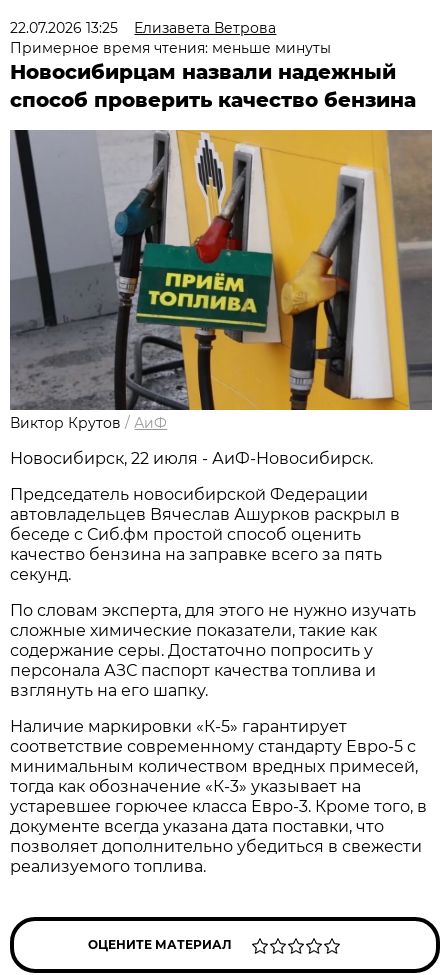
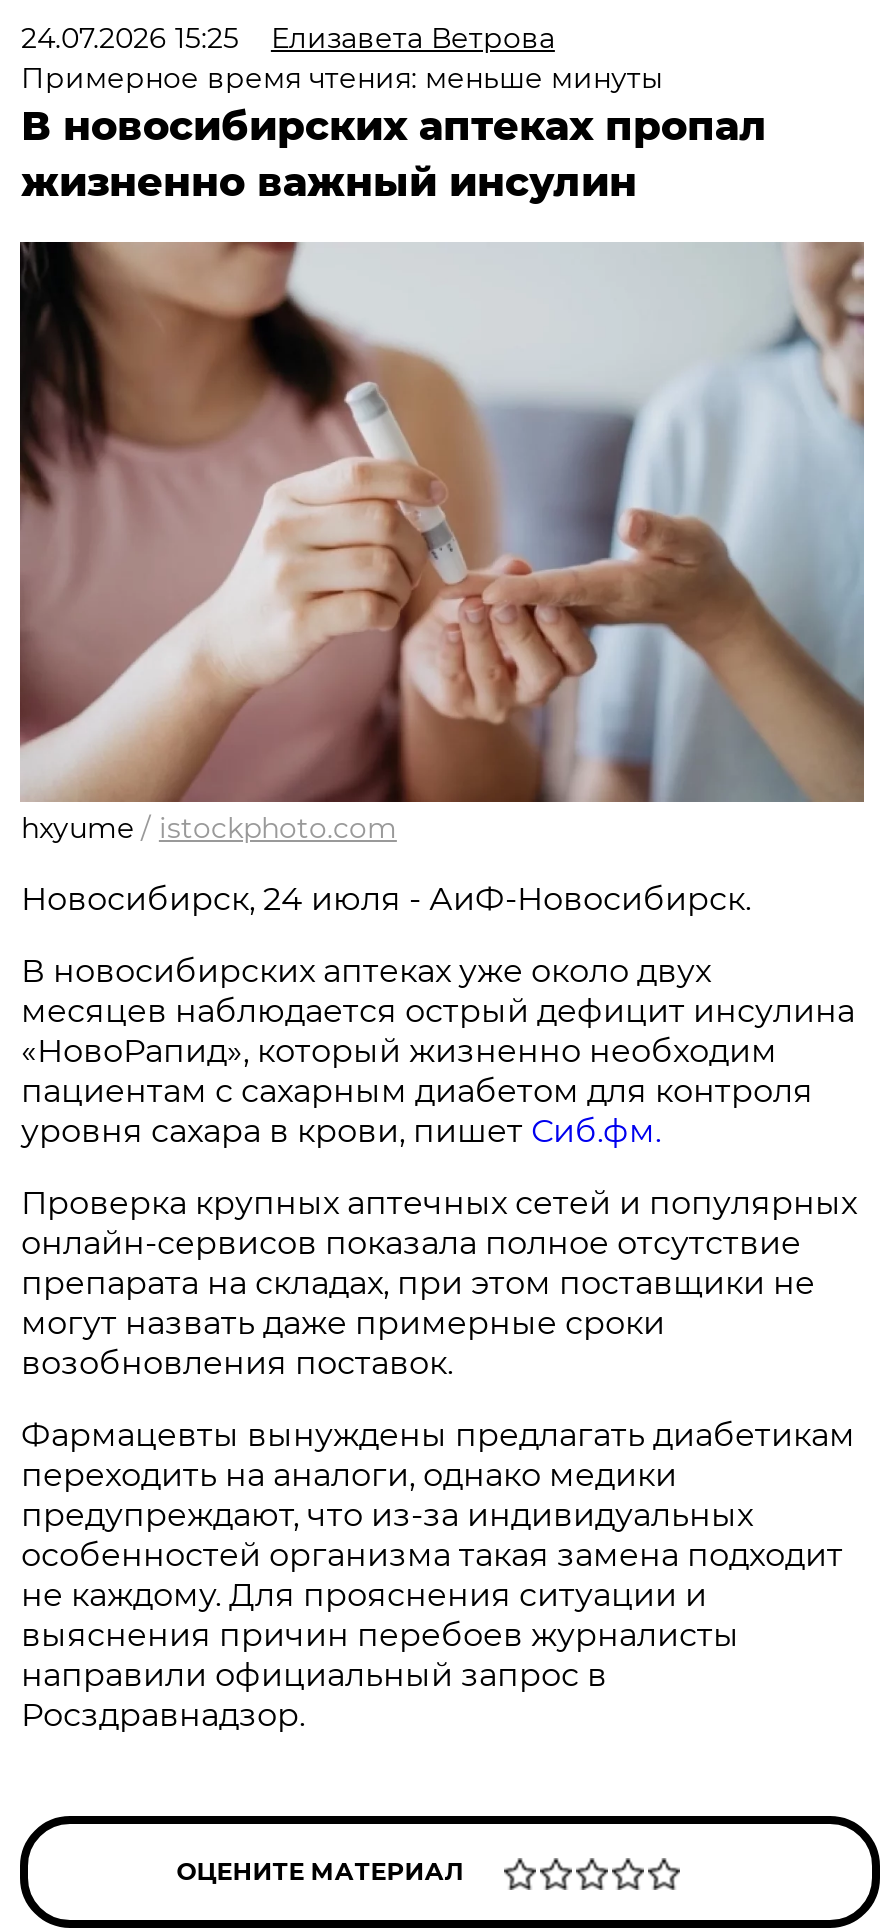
[10,19,276,37] 22.07.2026 13:25 Елизавета Ветрова -> [21,20,555,56] 24.07.2026 15:25 Елизавета Ветрова
[10,60,416,112] Новосибирцам назвали надежный | способ проверить качество бензина -> [21,102,767,206] В новосибирских аптеках пропал | жизненно важный инсулин
[10,129,432,432] [image] | Виктор Крутов / АиФ -> [18,242,864,846] [image] | hxyume / istockphoto.com
[10,449,373,468] Новосибирcк, 22 июля - АиФ-Новосибирск. -> [21,880,751,918] Новосибирcк, 24 июля - АиФ-Новосибирск.
[10,485,400,584] Председатель новосибирской Федерации | автовладельцев Вячеслав Ашурков раскрыл в | беседе с Сиб.фм простой способ оценить | качество бензина на заправке всего за пять | секунд. -> [21,952,855,1150] В новосибирских аптеках уже около двух | месяцев наблюдается острый дефицит инсулина | «НовоРапид», который жизненно необходим | пациентам с сахарным диабетом для контроля | уровня сахара в крови, пишет Сиб.фм.
[10,601,416,700] По словам эксперта, для этого не нужно изучать | сложные химические показатели, такие как | содержание серы. Достаточно попросить у | персонала АЗС паспорт качества топлива и | взглянуть на его шапку. -> [21,1184,857,1382] Проверка крупных аптечных сетей и популярных | онлайн-сервисов показала полное отсутствие | препарата на складах, при этом поставщики не | могут назвать даже примерные сроки | возобновления поставок.
[10,717,427,876] Наличие маркировки «К-5» гарантирует | соответствие современному стандарту Евро-5 с | минимальным количеством вредных примесей, | тогда как обозначение «К-3» указывает на | устаревшее горючее класса Евро-3. Кроме того, в | документе всегда указана дата поставки, что | позволяет дополнительно убедиться в свежести | реализуемого топлива. -> [21,1416,855,1734] Фармацевты вынуждены предлагать диабетикам | переходить на аналоги, однако медики | предупреждают, что из-за индивидуальных | особенностей организма такая замена подходит | не каждому. Для прояснения ситуации и | выяснения причин перебоев журналисты | направили официальный запрос в | Росздравнадзор.

